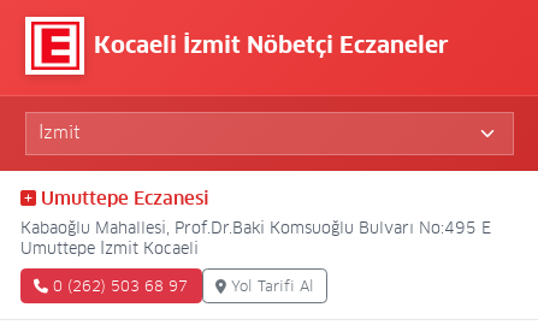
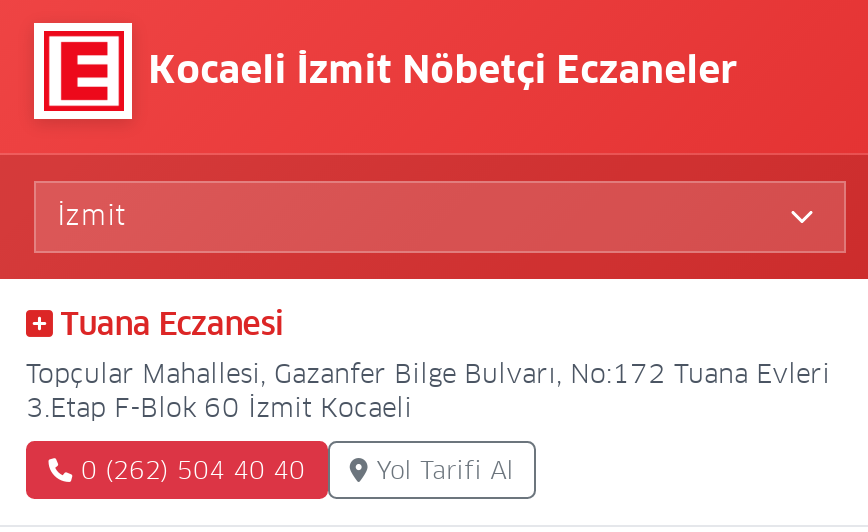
[20,187,491,258] Umuttepe Eczanesi | Kabaoğlu Mahallesi, Prof.Dr.Baki Komsuoğlu Bulvarı No:495 E | Umuttepe İzmit Kocaeli -> [26,306,830,424] Tuana Eczanesi | Topçular Mahallesi, Gazanfer Bilge Bulvarı, No:172 Tuana Evleri | 3.Etap F-Blok 60 İzmit Kocaeli
[53,277,188,295] 0 (262) 503 68 97 -> [81,455,305,485] 0 (262) 504 40 40

